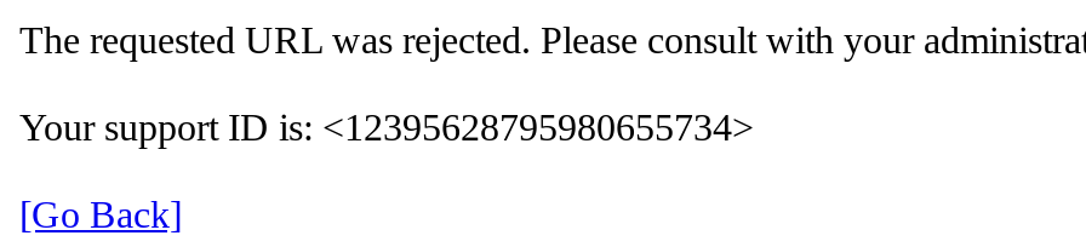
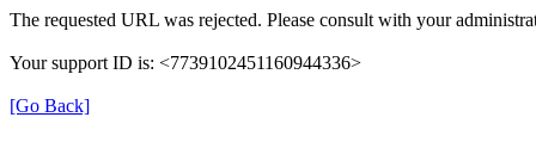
[19,107,754,148] Your support ID is: <12395628795980655734> -> [10,53,361,73] Your support ID is: <7739102451160944336>

